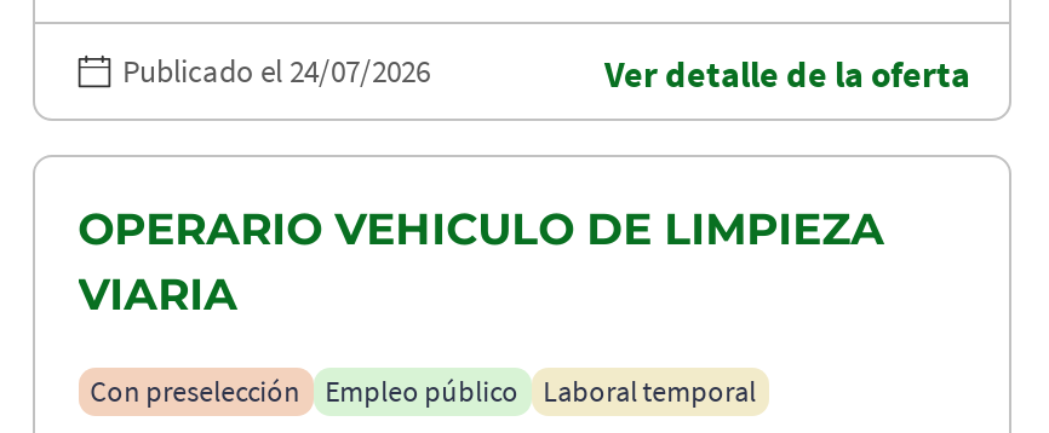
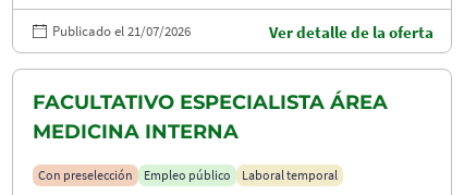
[122,50,430,91] Publicado el 24/07/2026 -> [52,21,191,40] Publicado el 21/07/2026
[78,204,885,322] OPERARIO VEHICULO DE LIMPIEZA | VIARIA -> [32,91,387,144] FACULTATIVO ESPECIALISTA ÁREA | MEDICINA INTERNA

